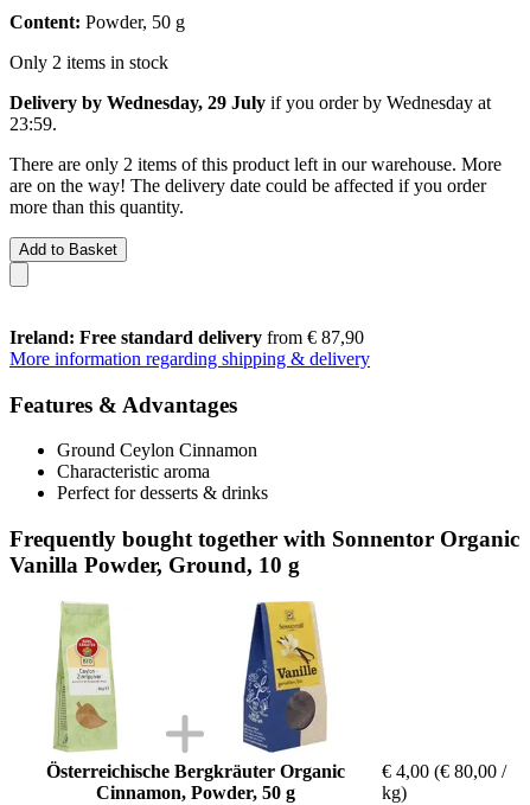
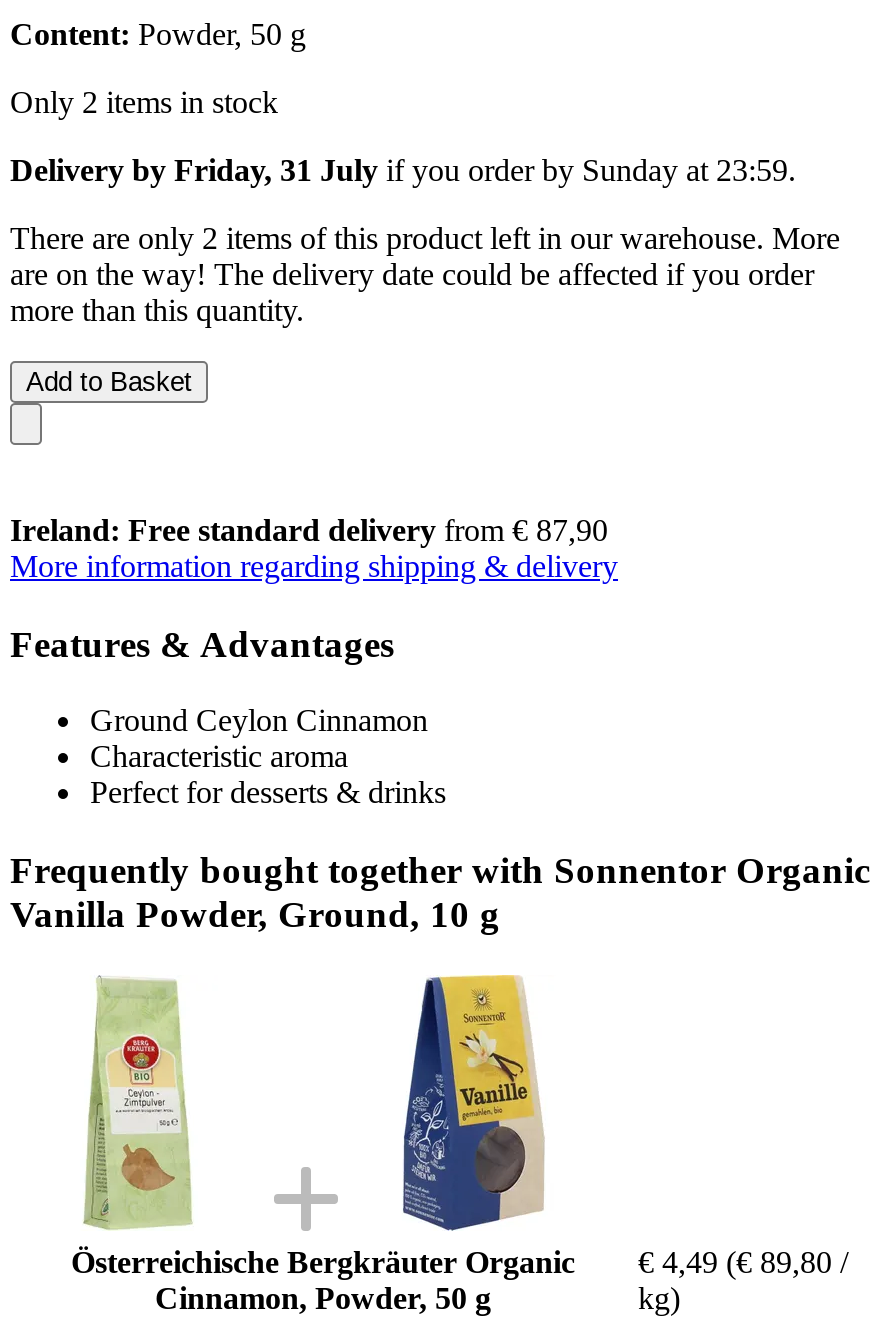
[9,92,491,134] Delivery by Wednesday, 29 July if you order by Wednesday at | 23:59. -> [10,153,796,187] Delivery by Friday, 31 July if you order by Sunday at 23:59.
[46,761,506,781] Österreichische Bergkräuter Organic € 4,00 (€ 80,00 / -> [71,1244,848,1278] Österreichische Bergkräuter Organic € 4,49 (€ 89,80 /

